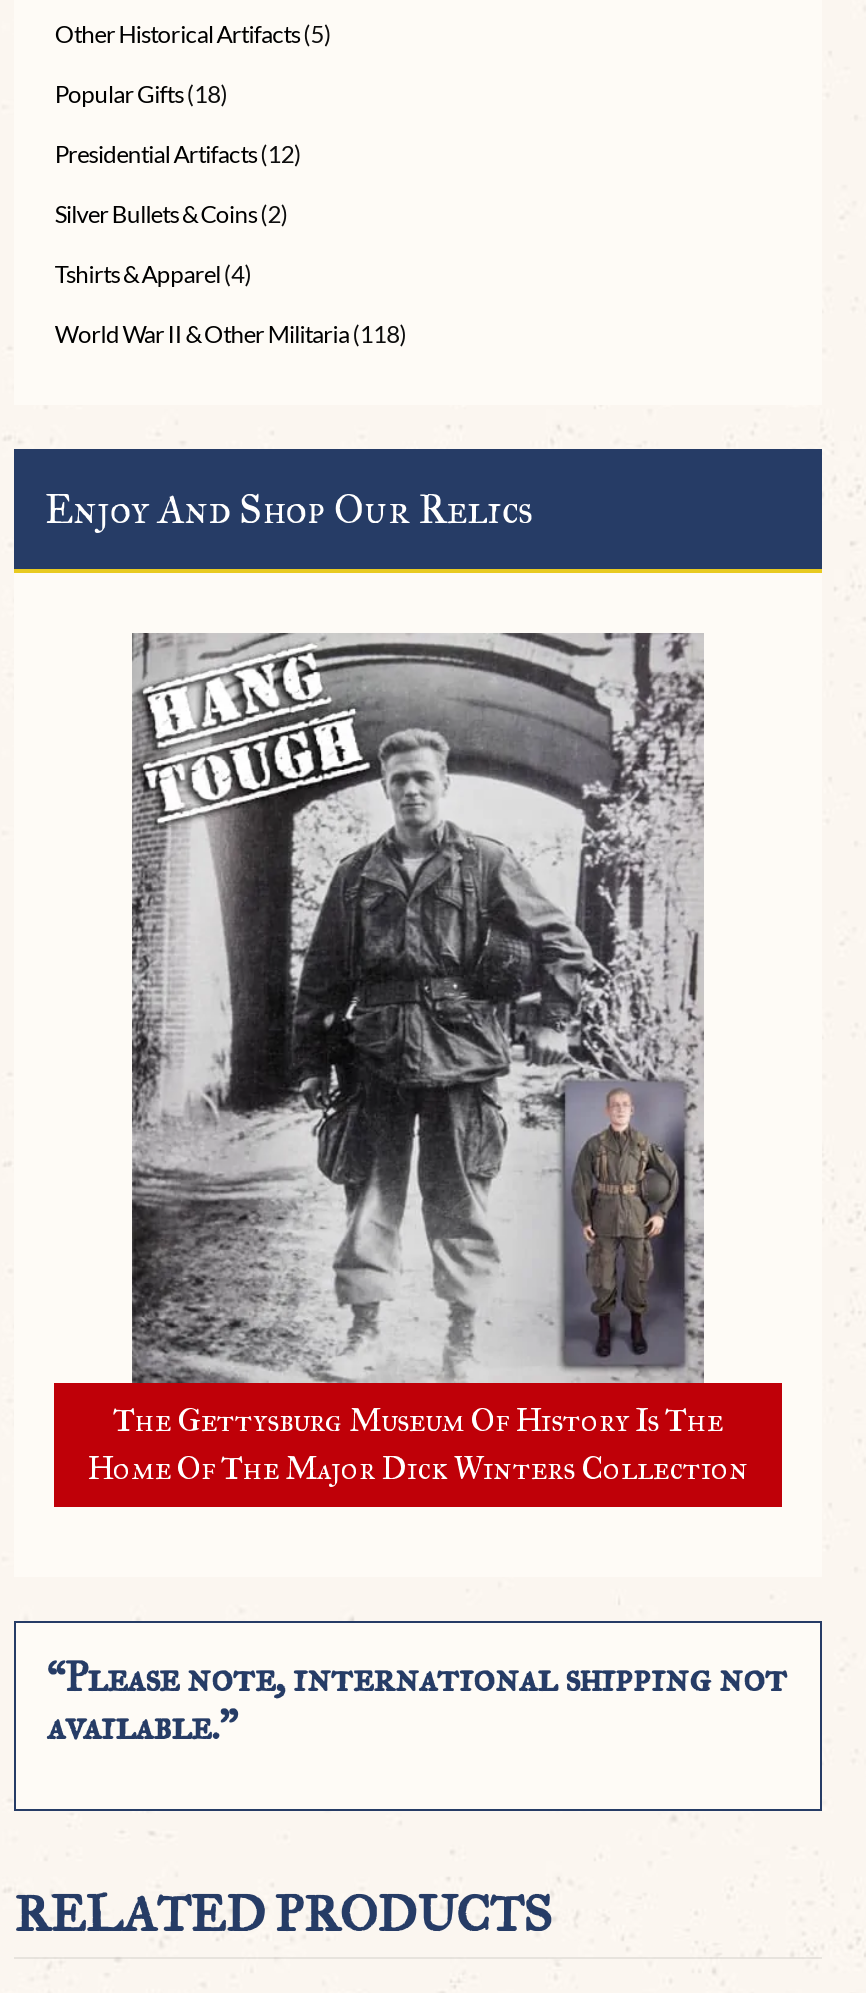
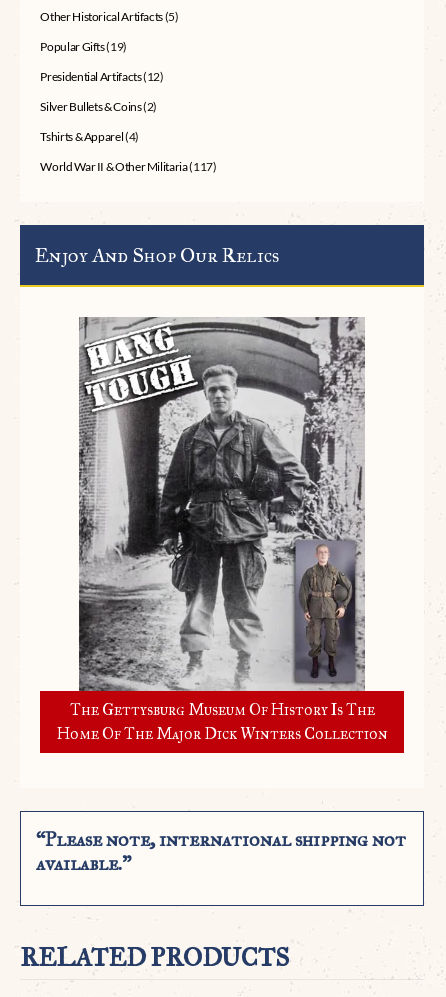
[55,78,228,108] Popular Gifts (18) -> [40,39,127,54] Popular Gifts (19)
[55,318,407,348] World War II & Other Militaria (118) -> [40,159,216,174] World War II & Other Militaria (117)

